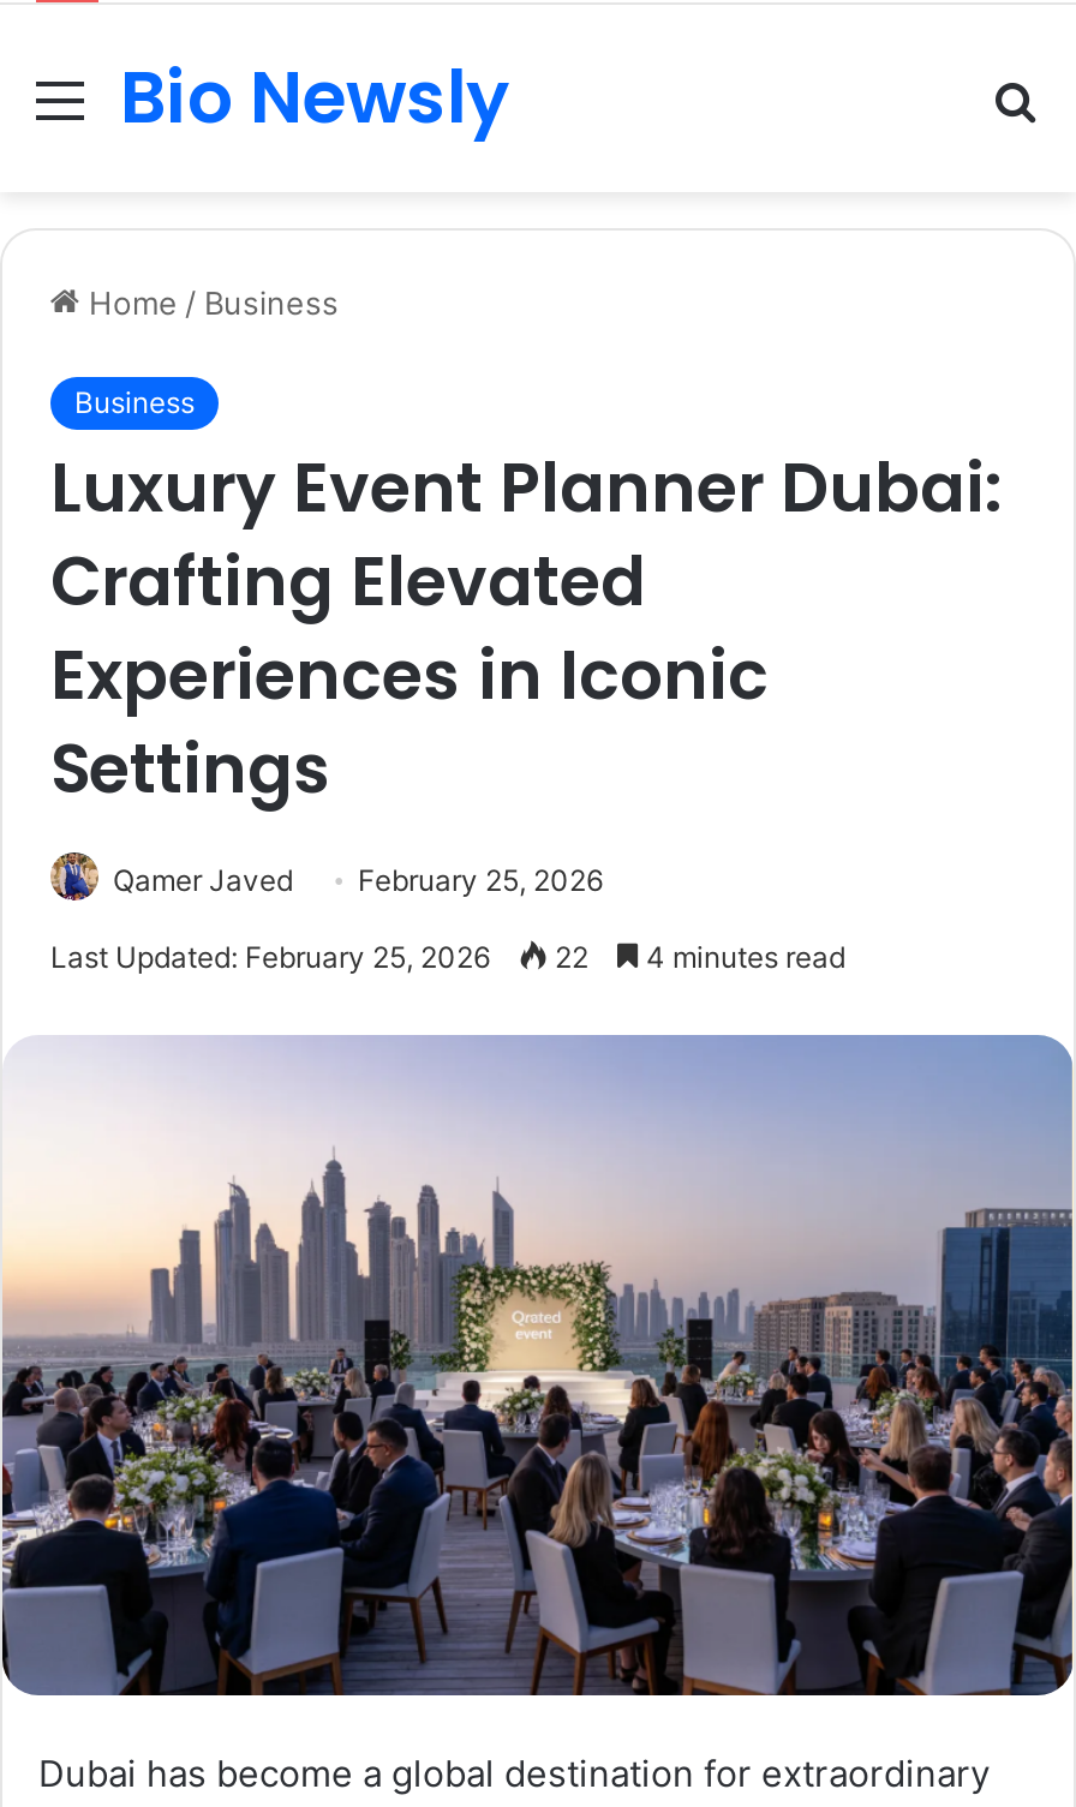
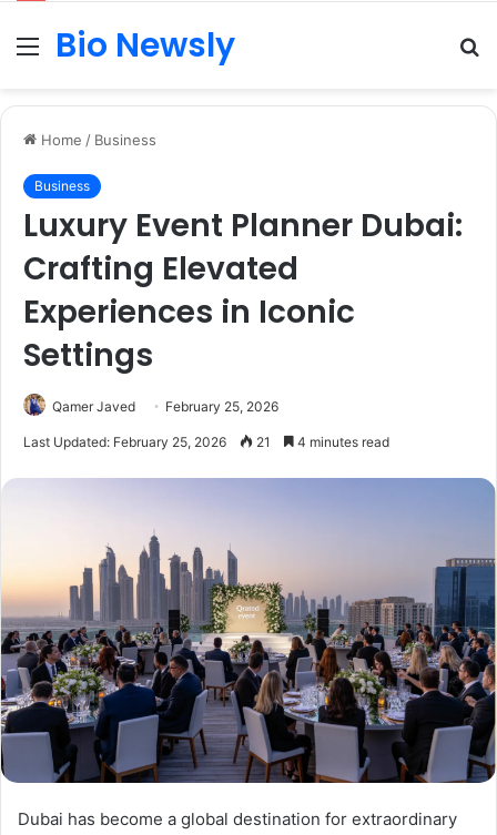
[50,939,845,975] Last Updated: February 25, 2026 22 4 minutes read -> [23,434,389,450] Last Updated: February 25, 2026 21 4 minutes read

